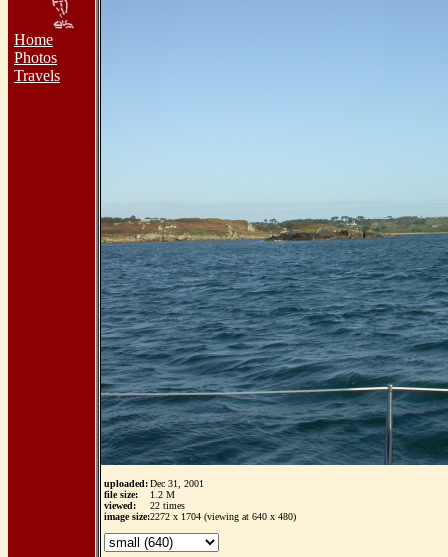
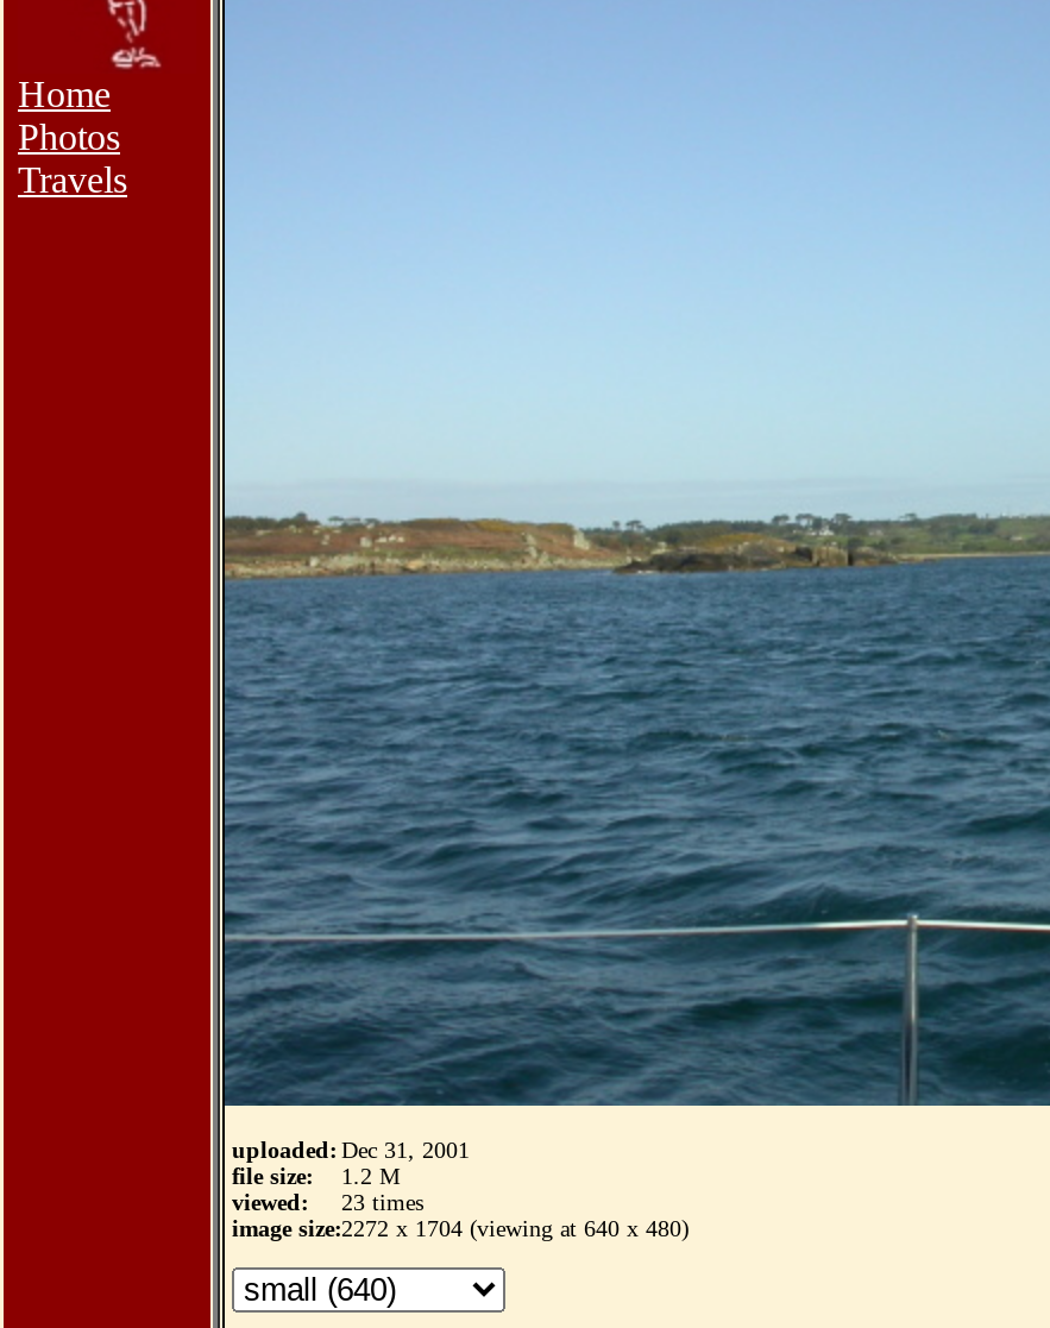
[104,500,185,511] viewed: 22 times -> [232,1189,425,1215] viewed: 23 times

